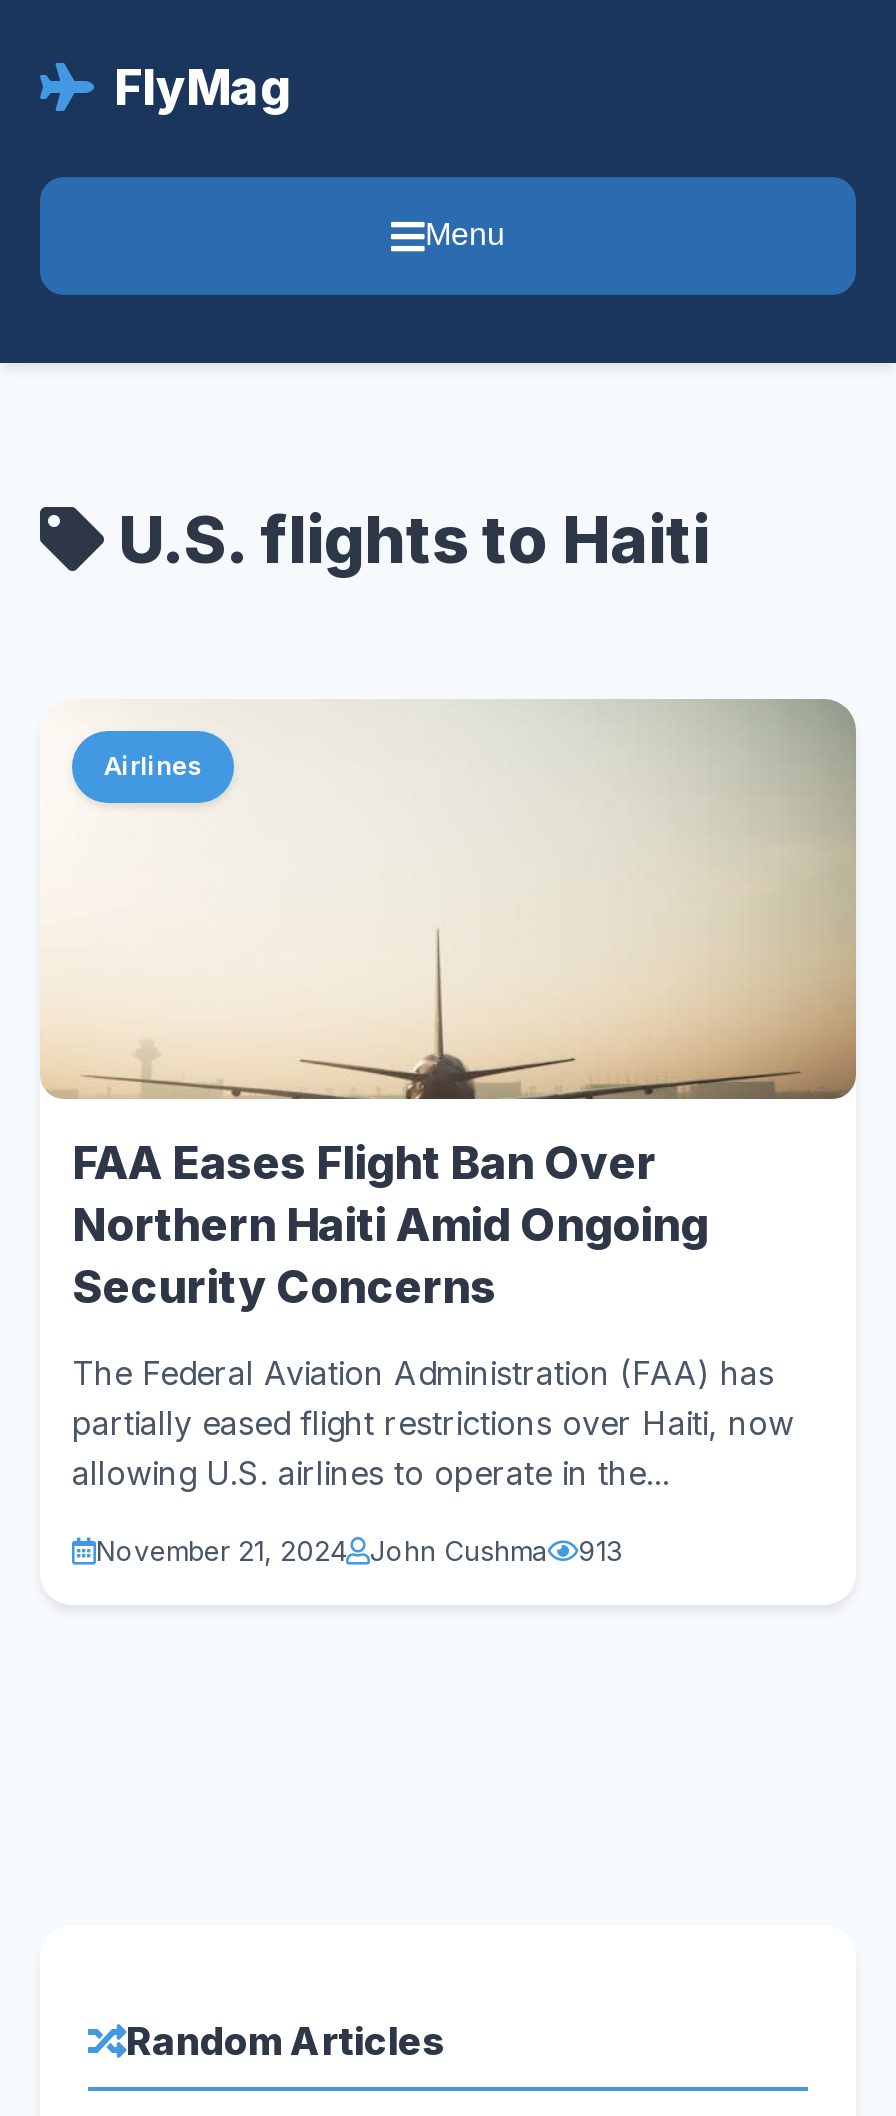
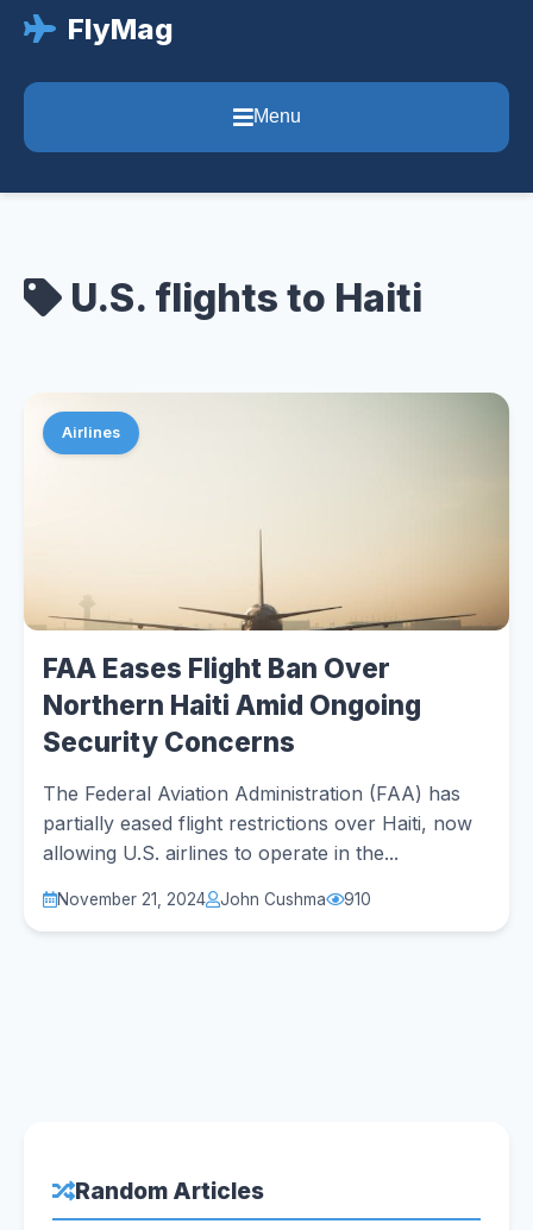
[96,1535,622,1567] November 21, 2024 John Cushma 913 -> [57,890,371,909] November 21, 2024 John Cushma 910

